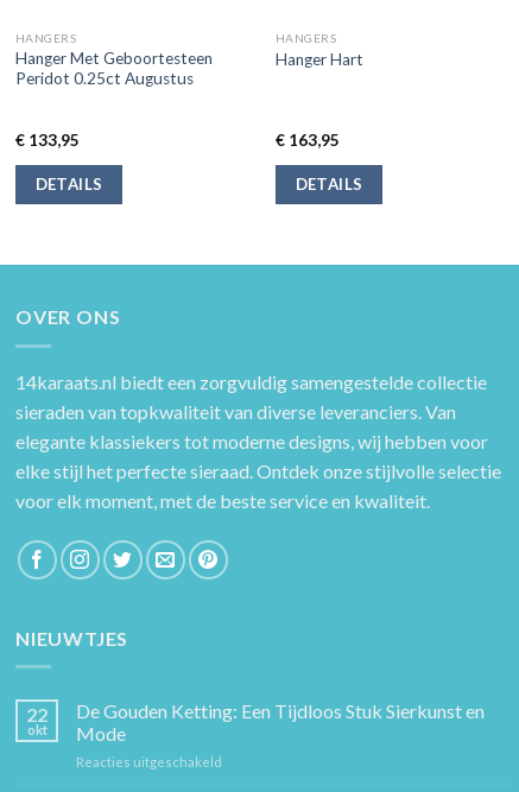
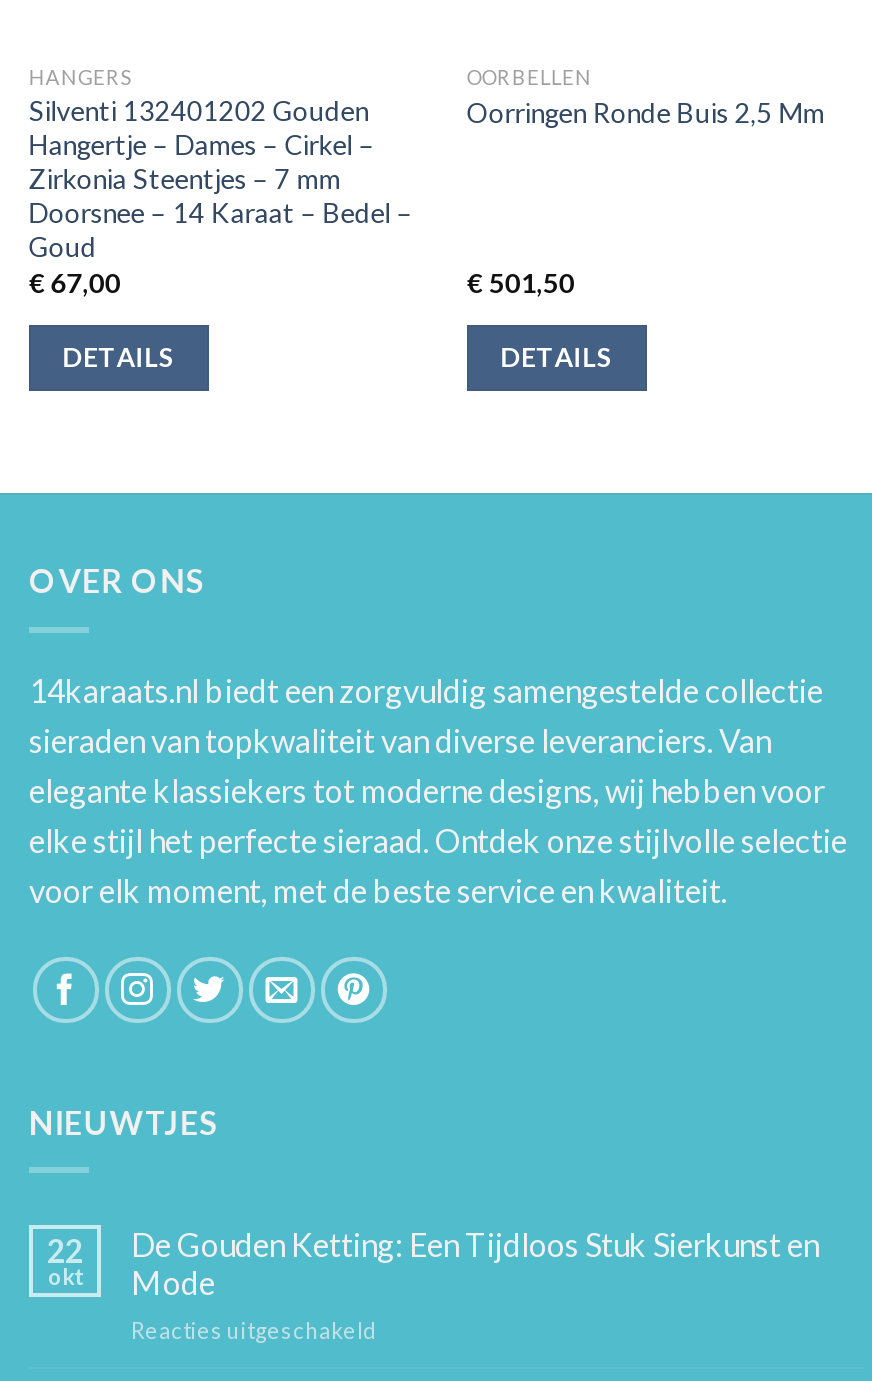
[275,31,363,69] HANGERS | Hanger Hart -> [467,66,825,128] OORBELLEN | Oorringen Ronde Buis 2,5 Mm
[15,49,212,150] Hanger Met Geboortesteen | Peridot 0.25ct Augustus | €133,95 -> [29,95,413,300] Silventi 132401202 Gouden | Hangertje – Dames – Cirkel – | Zirkonia Steentjes – 7 mm | Doorsnee – 14 Karaat – Bedel – | Goud | €67,00
[275,131,339,150] €163,95 -> [467,268,575,300] €501,50

